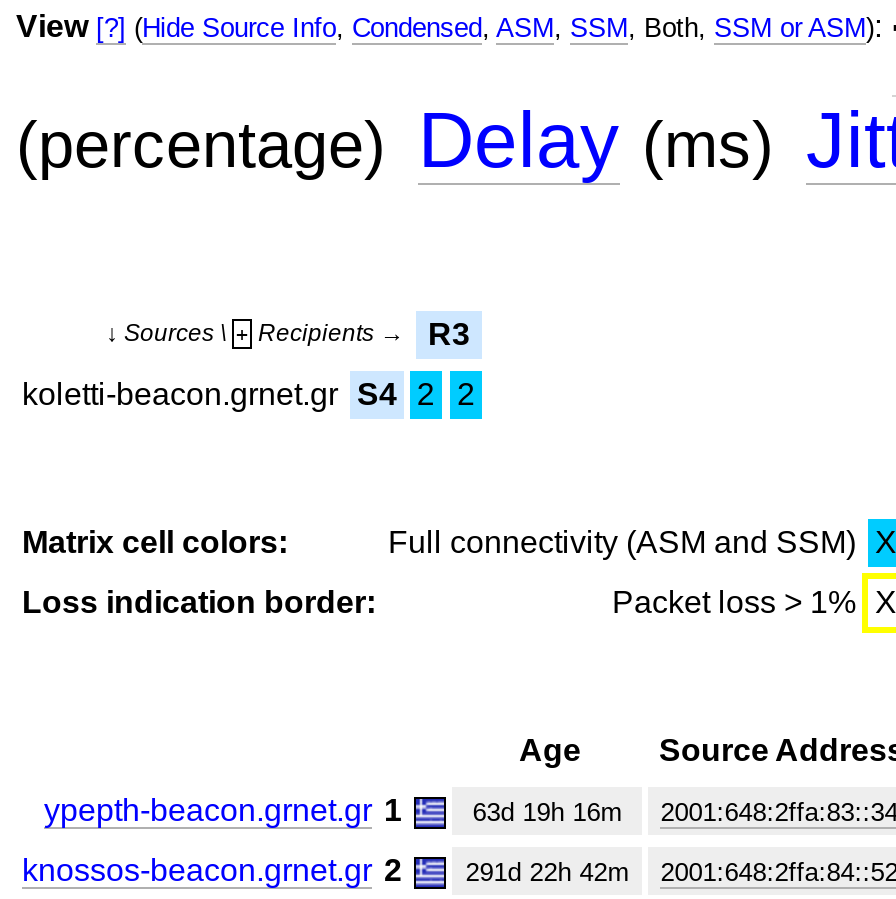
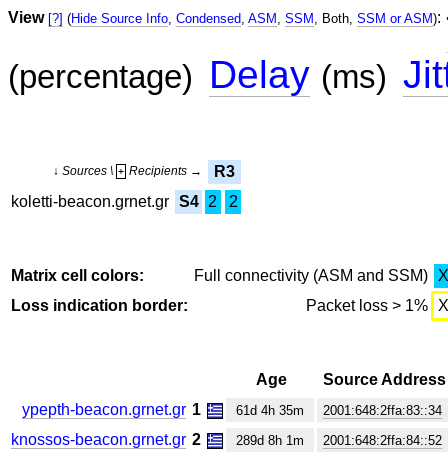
[472,796,622,826] 63d 19h 16m -> [236,402,304,417] 61d 4h 35m
[465,856,629,886] 291d 22h 42m -> [236,432,304,447] 289d 8h 1m

